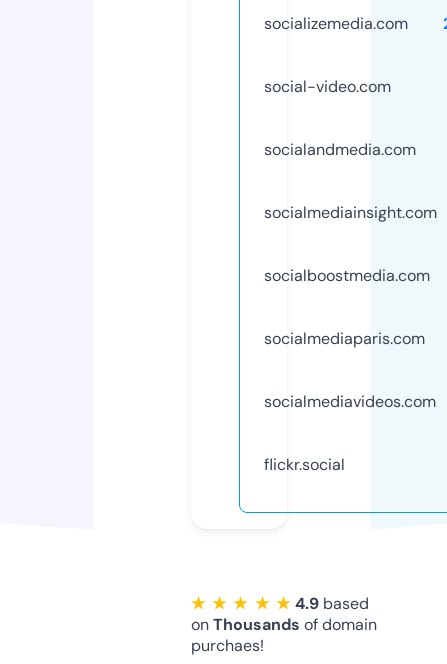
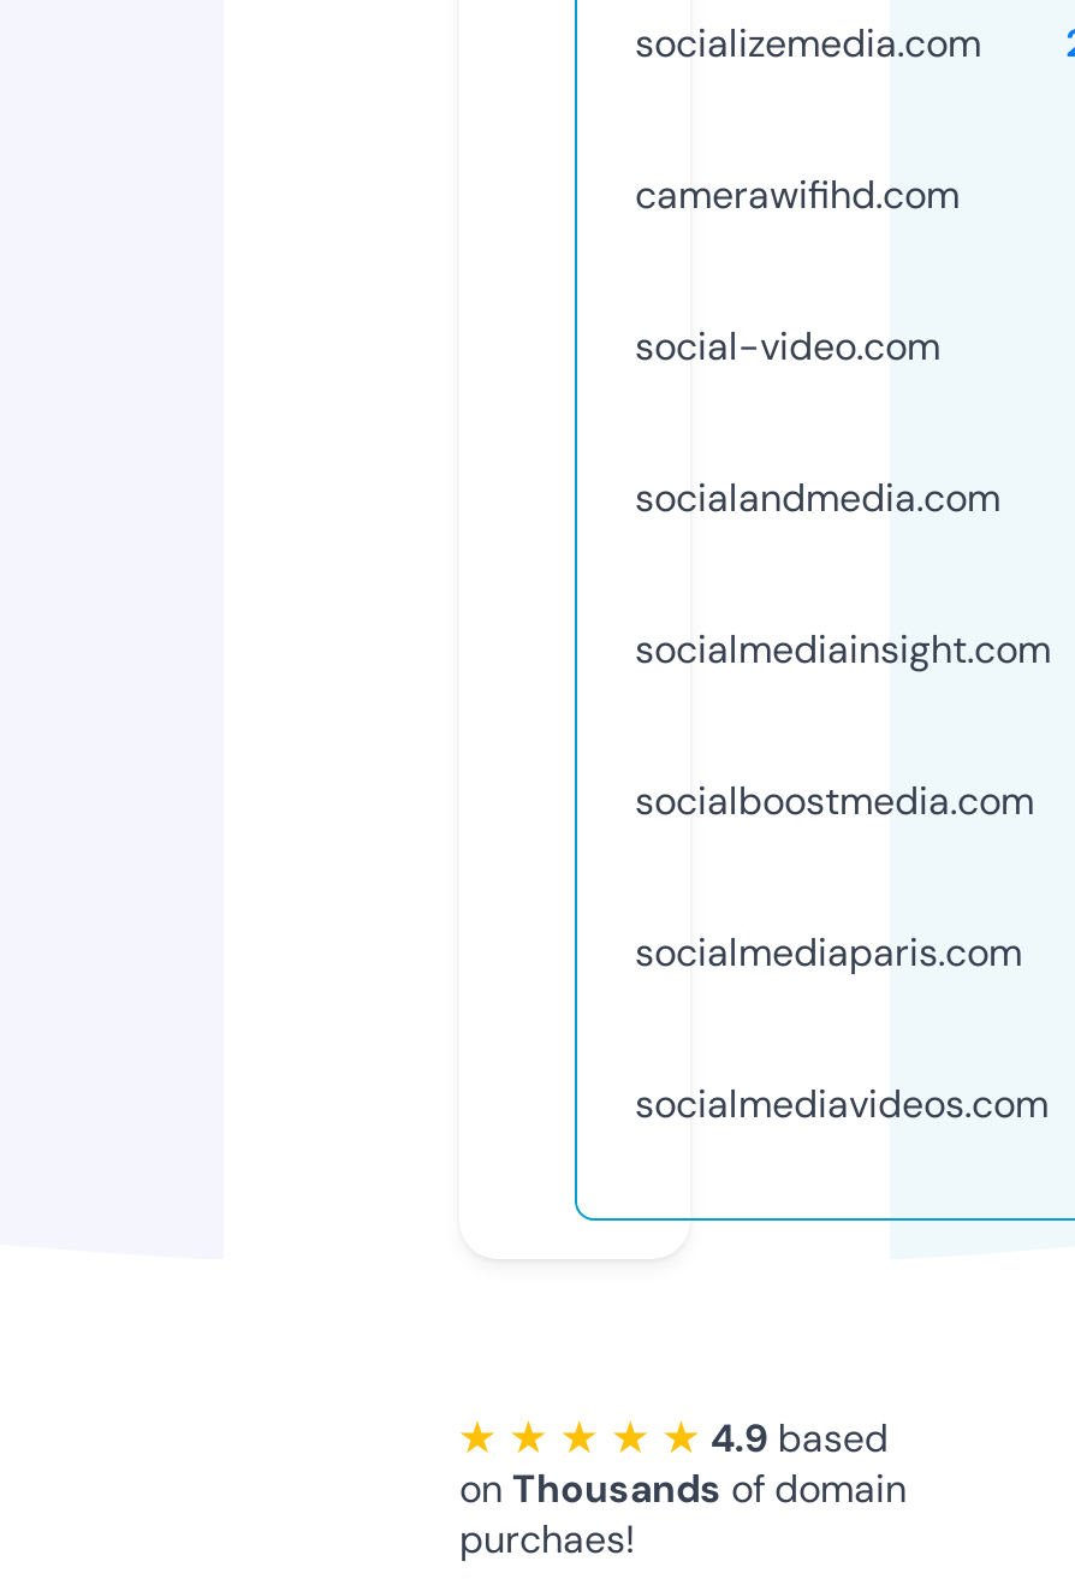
none -> [635,169,960,220] camerawifihd.com
moved [264,76,437,412] -> [635,321,1051,1129]: social-video.com | socialandmedia.com | socialmediainsight.com | socialboostmedia.com | socialmediaparis.com | socialmediavideos.com
[264,454,345,475] flickr.social -> none

